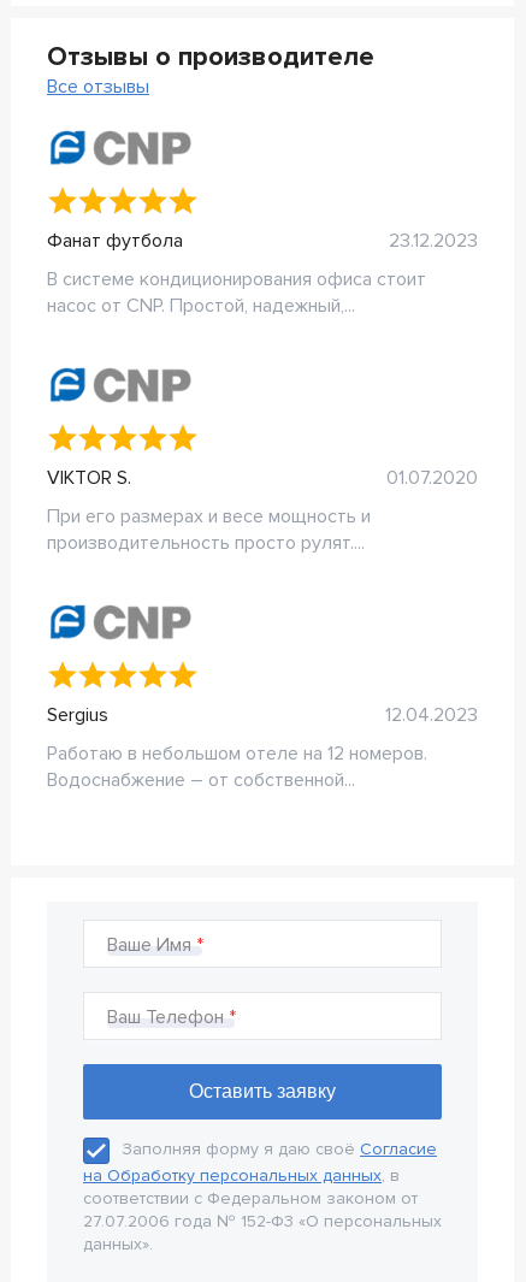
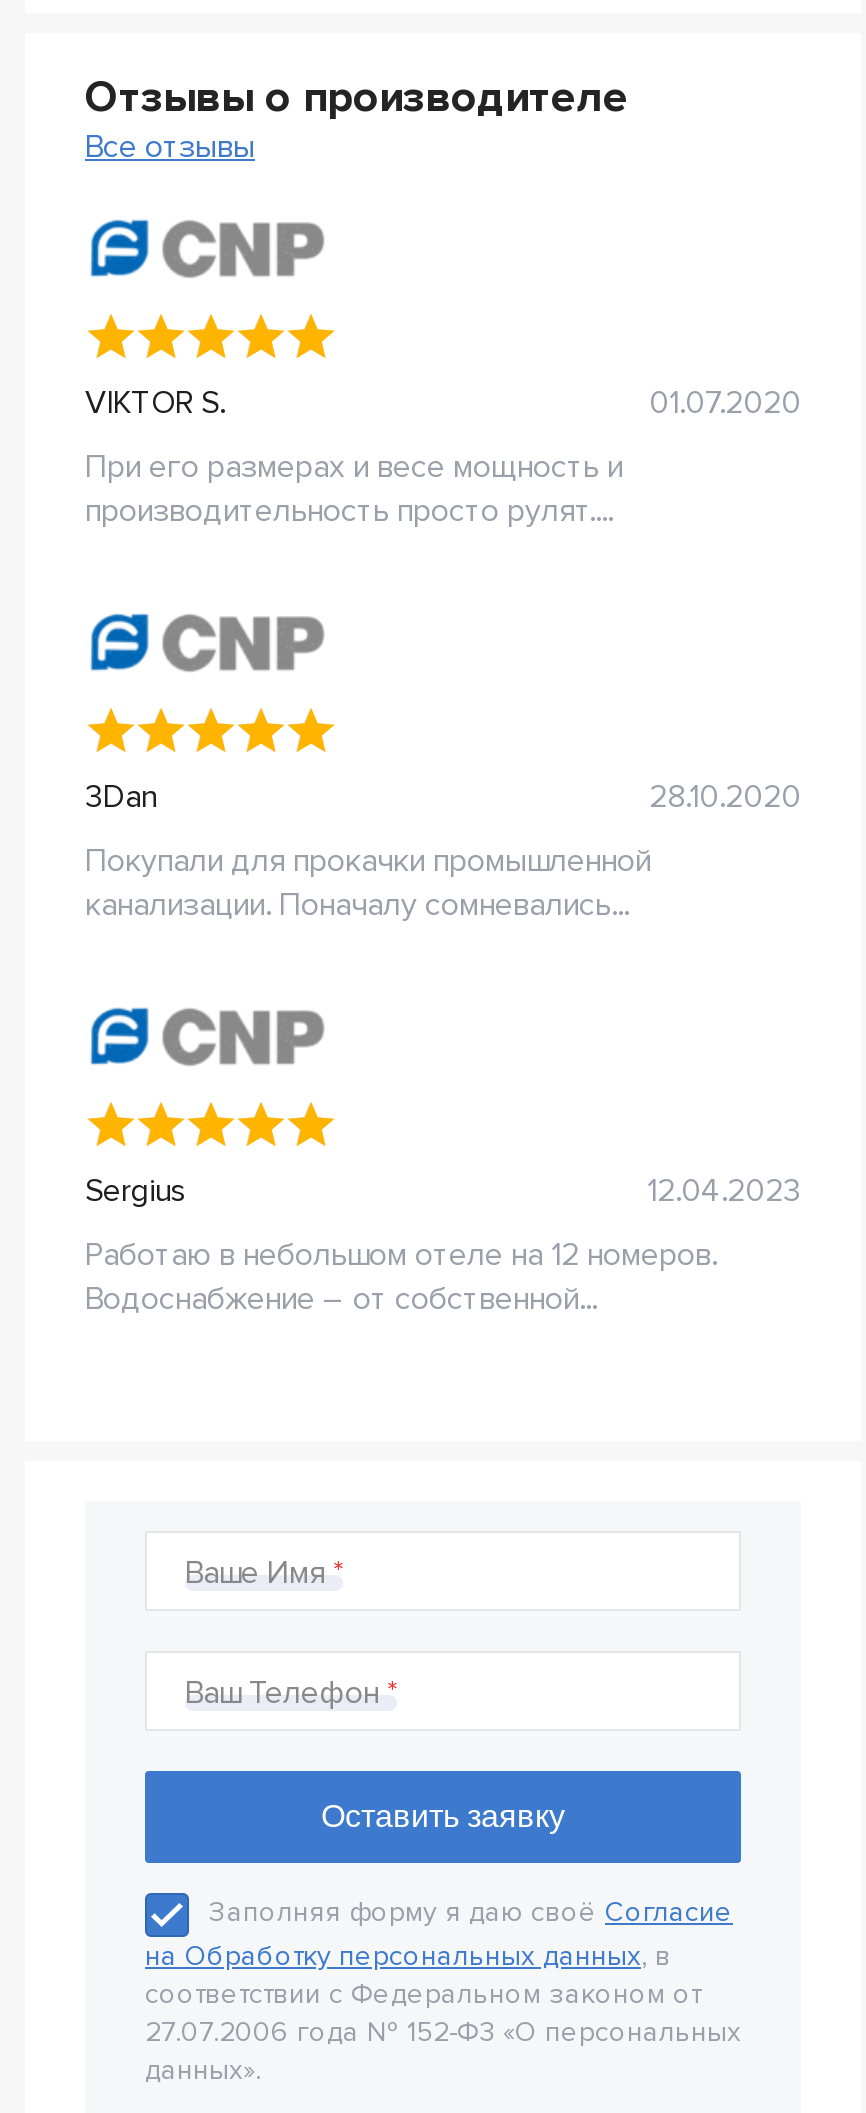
[47,229,478,318] Фанат футбола | 23.12.2023 | В системе кондиционирования офиса стоит | насос от CNP. Простой, надежный,... -> none
moved [47,466,478,555] -> [85,383,801,531]: VIKTOR S. | 01.07.2020 | При его размерах и весе мощность и | производительность просто рулят....
none -> [85,777,801,925] 3Dan | 28.10.2020 | Покупали для прокачки промышленной | канализации. Поначалу сомневались...

